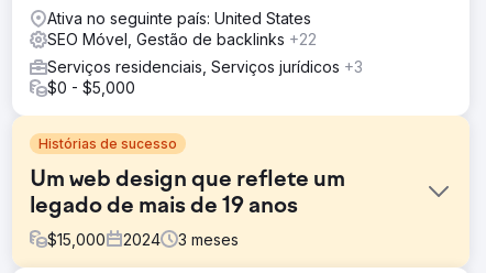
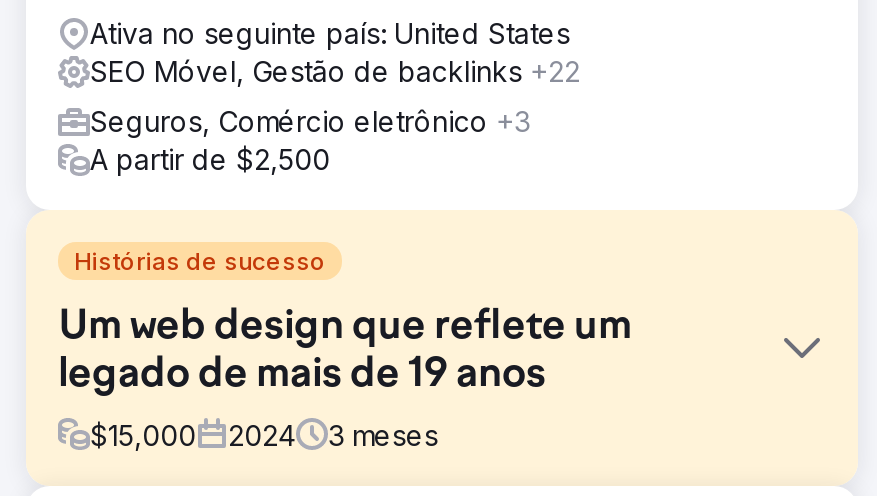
[47,57,363,96] Serviços residenciais, Serviços jurídicos +3 | $0 - $5,000 -> [90,103,530,175] Seguros, Comércio eletrônico +3 | A partir de $2,500

